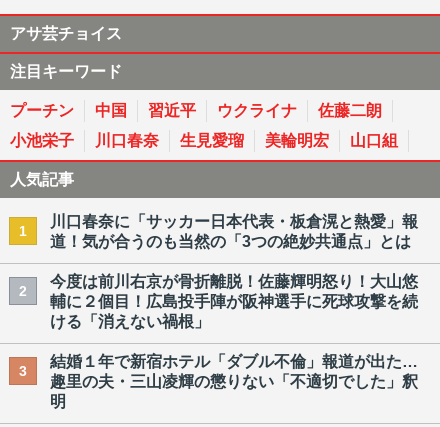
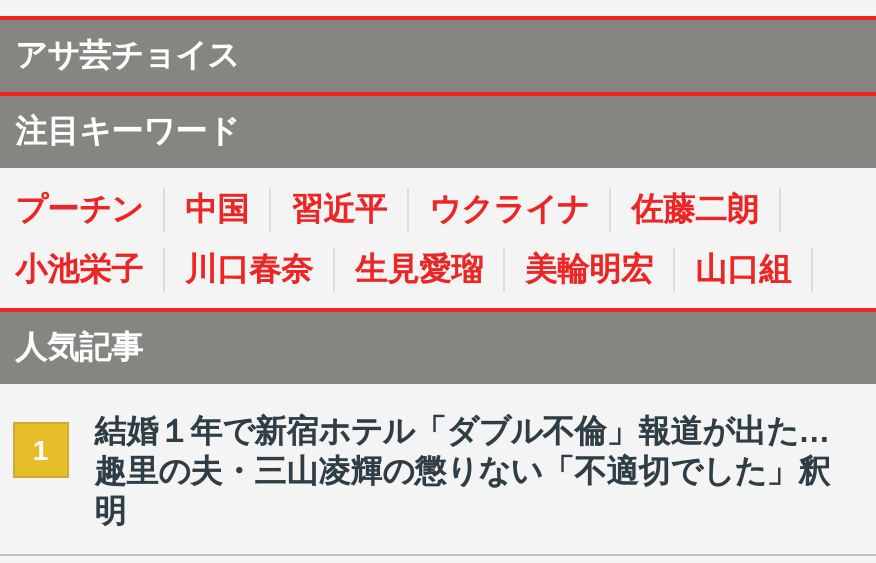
[19,213,418,298] 川口春奈に「サッカー日本代表・板倉滉と熱愛」報 | 道！気が合うのも当然の「3つの絶妙共通点」とは | 2 -> none
[19,273,418,378] 今度は前川右京が骨折離脱！佐藤輝明怒り！大山悠 | 輔に２個目！広島投手陣が阪神選手に死球攻撃を続 | ける「消えない禍根」 | 3 -> none

